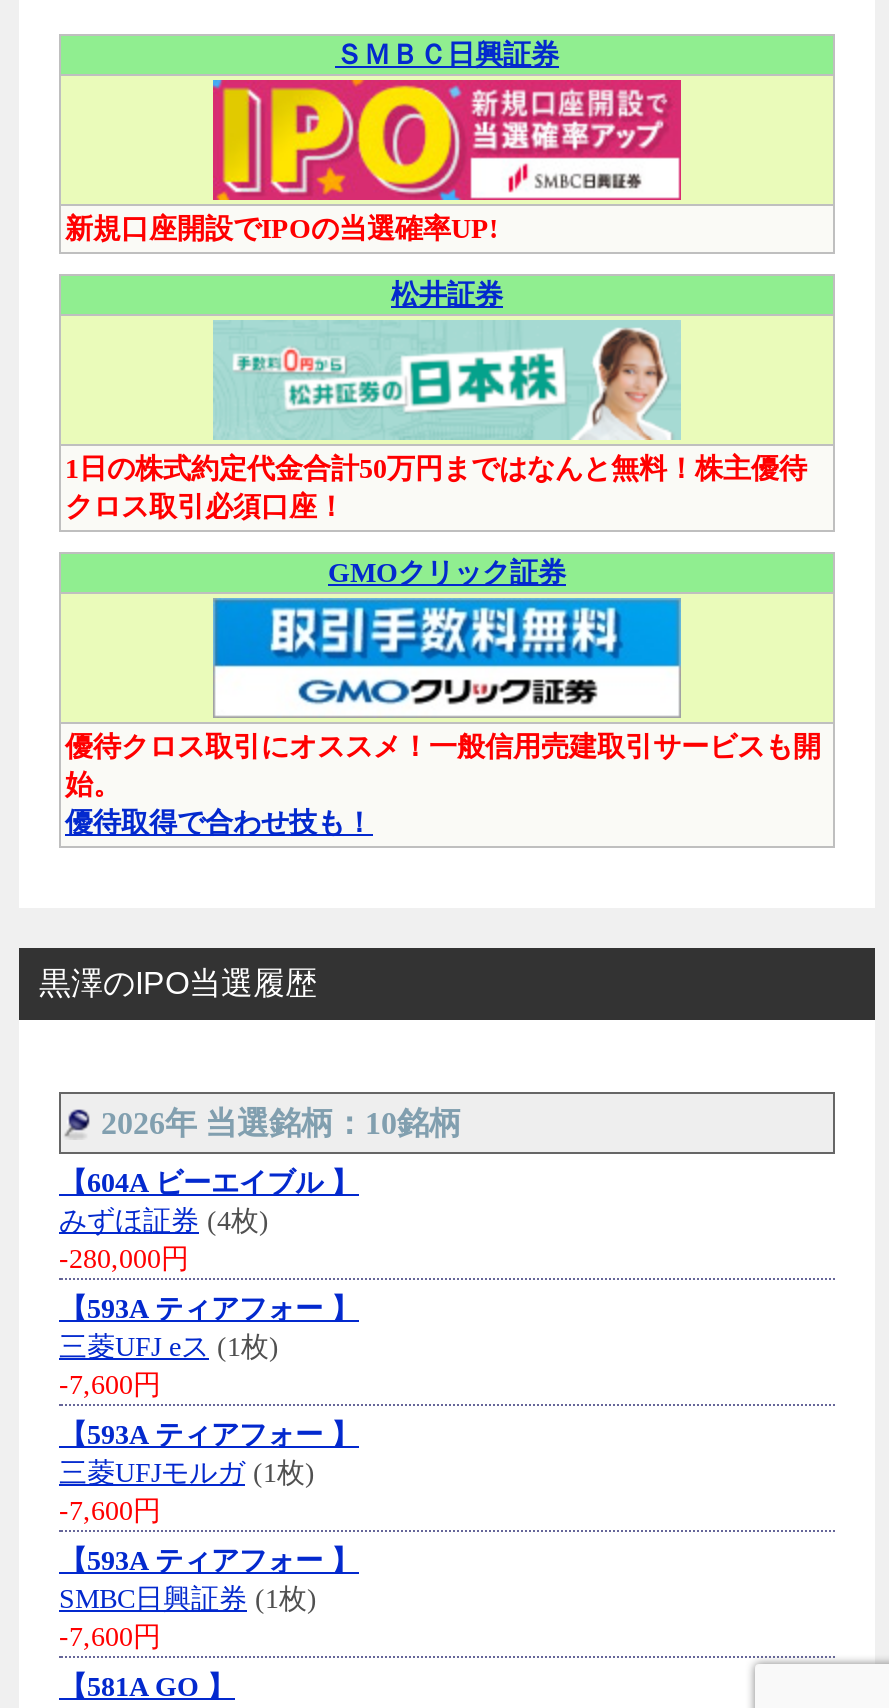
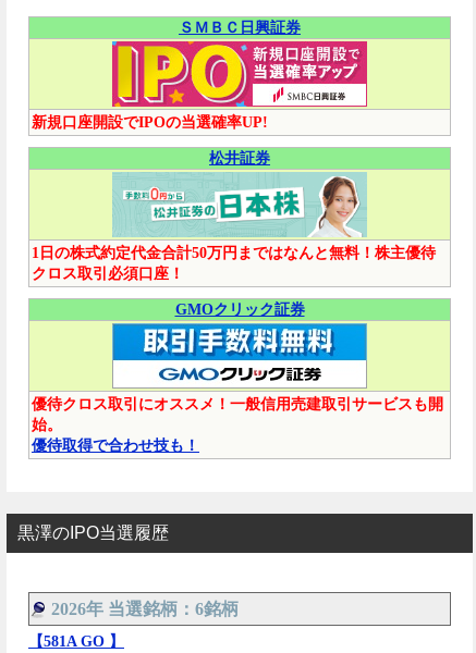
[59,1105,461,1651] 2026年 当選銘柄：10銘柄 | 【604A ビーエイブル 】 | みずほ証券(4枚) | -280,000円 | 【593A ティアフォー 】 | 三菱UFJ eス(1枚) | -7,600円 | 【593A ティアフォー 】 | 三菱UFJモルガ(1枚) | -7,600円 | 【593A ティアフォー 】 | SMBC日興証券(1枚) | -7,600円 -> [51,599,239,618] 2026年 当選銘柄：6銘柄

